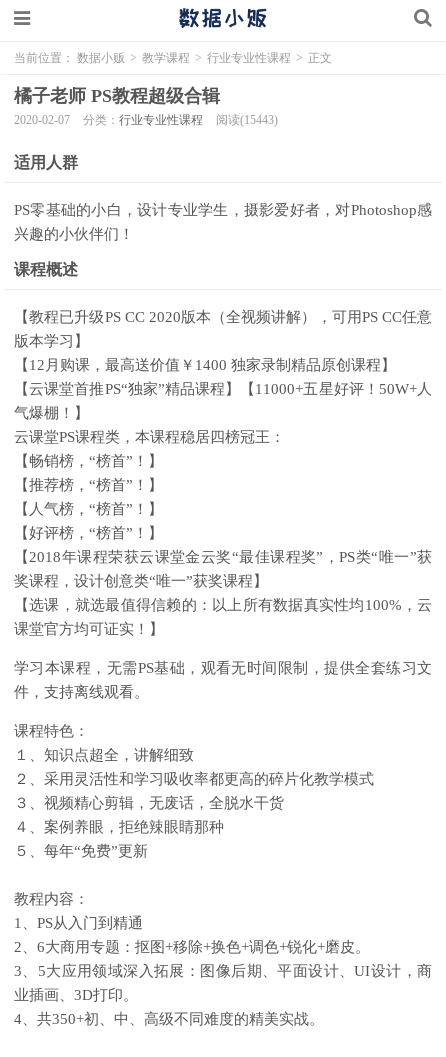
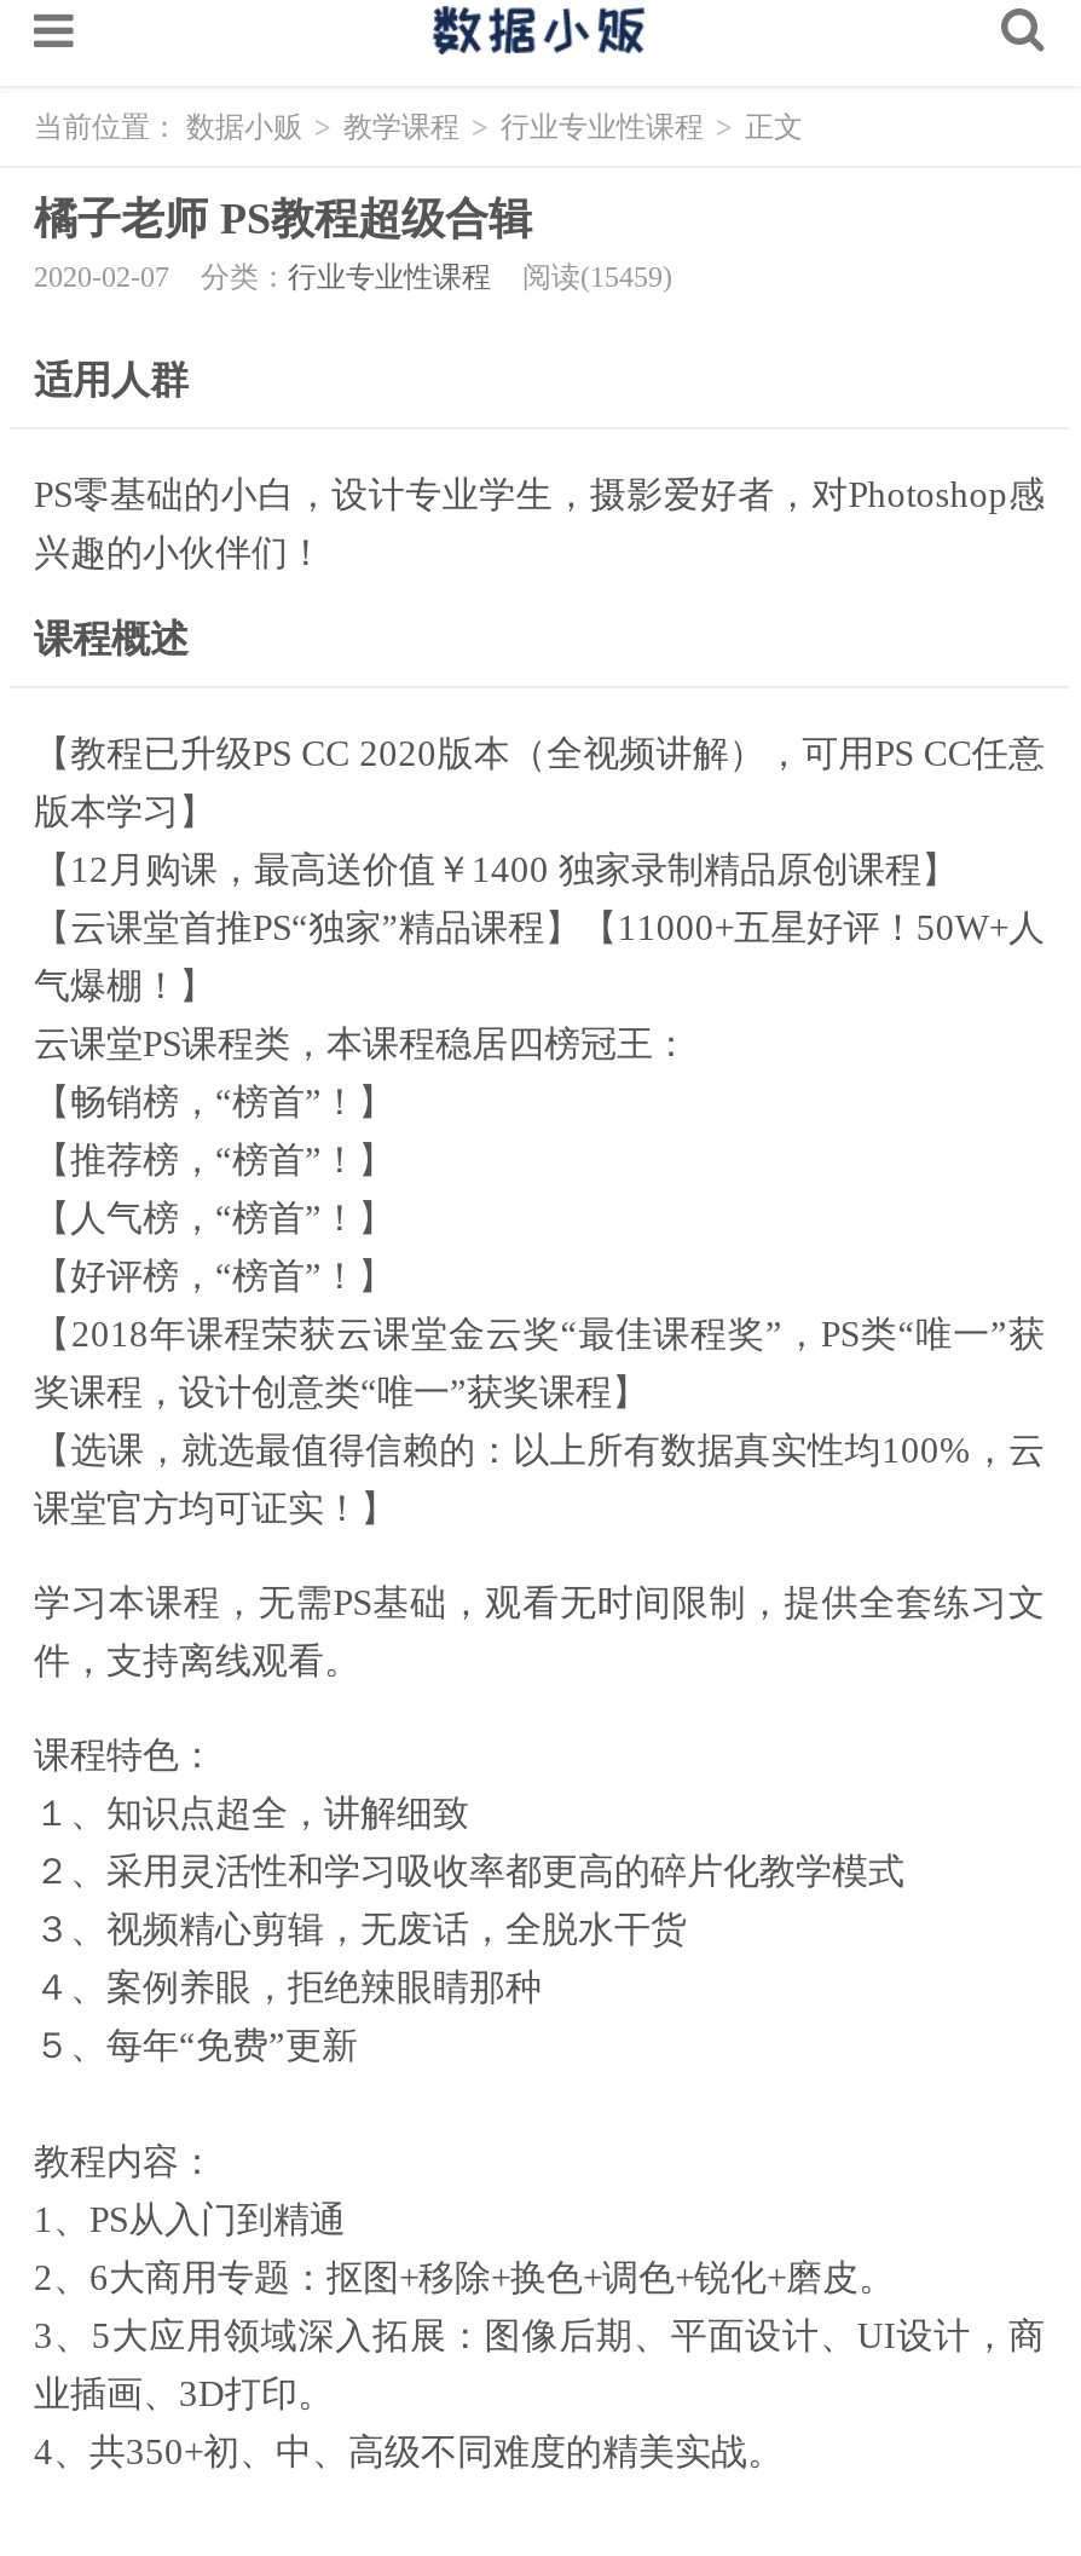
[14,113,278,127] 2020-02-07 分类：行业专业性课程 阅读(15443) -> [34,260,672,294] 2020-02-07 分类：行业专业性课程 阅读(15459)

